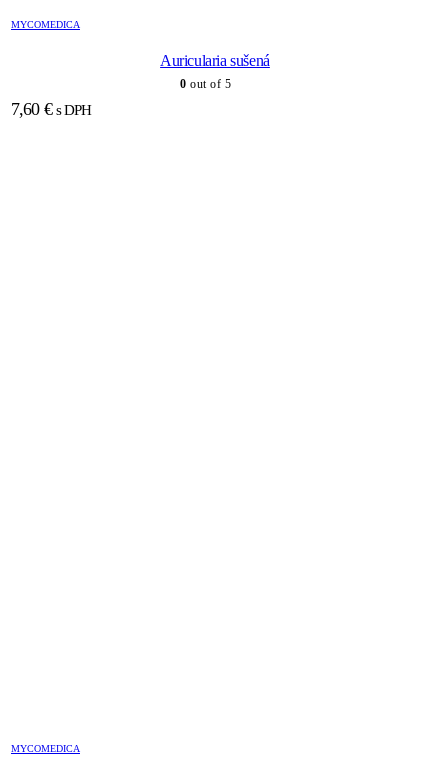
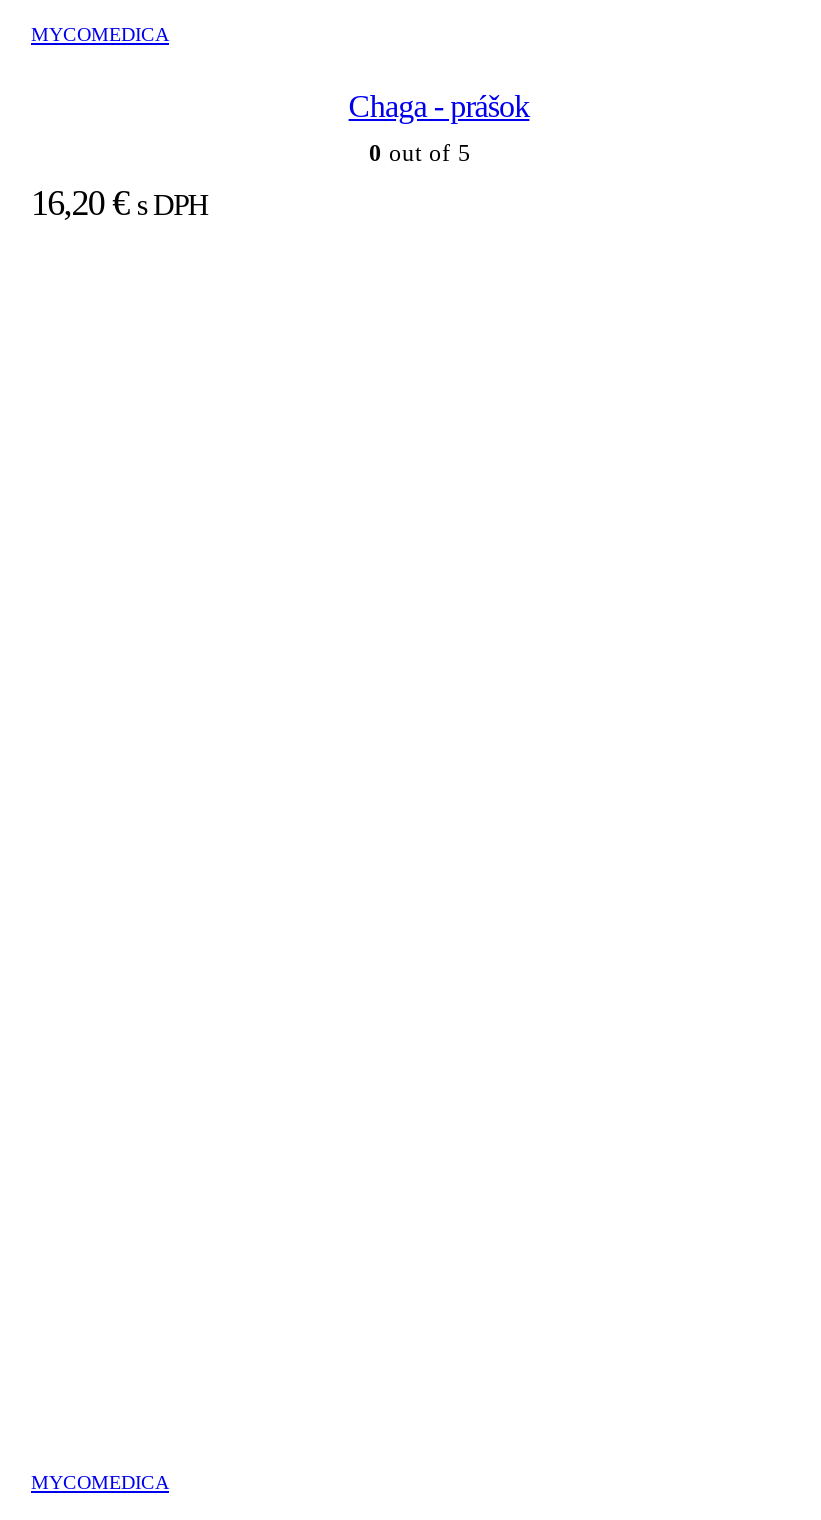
[160,52,270,69] Auricularia sušená -> [349,90,529,124] Chaga - prášok
[11,99,91,119] 7,60 € s DPH -> [31,184,208,224] 16,20 € s DPH

